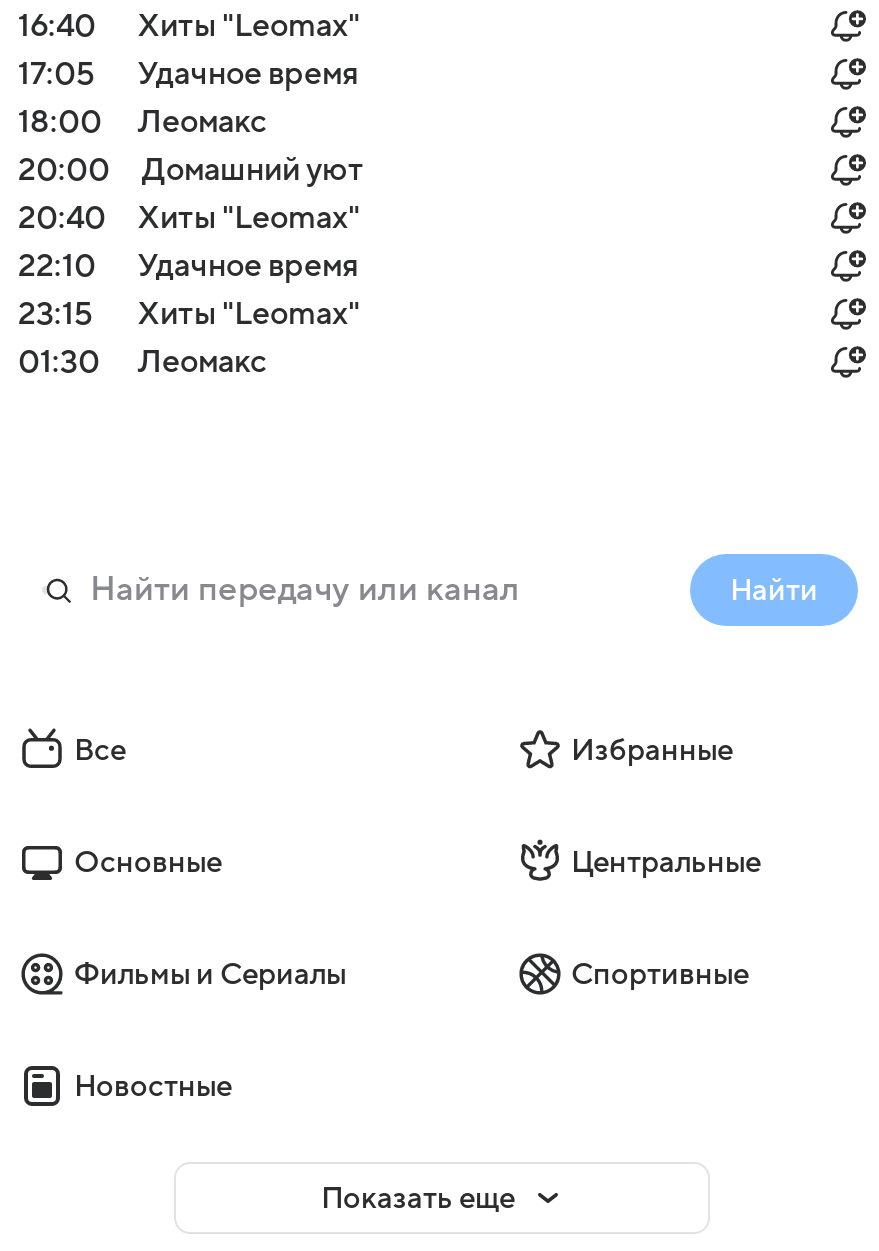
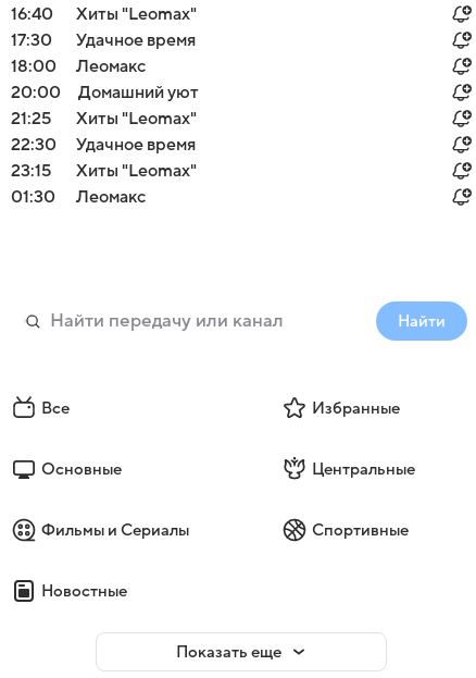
[18,56,358,92] 17:05 Удачное время -> [11,30,196,50] 17:30 Удачное время
[18,200,360,236] 20:40 Хиты "Leomax" -> [11,109,197,128] 21:25 Хиты "Leomax"
[18,248,358,284] 22:10 Удачное время -> [11,135,196,155] 22:30 Удачное время

